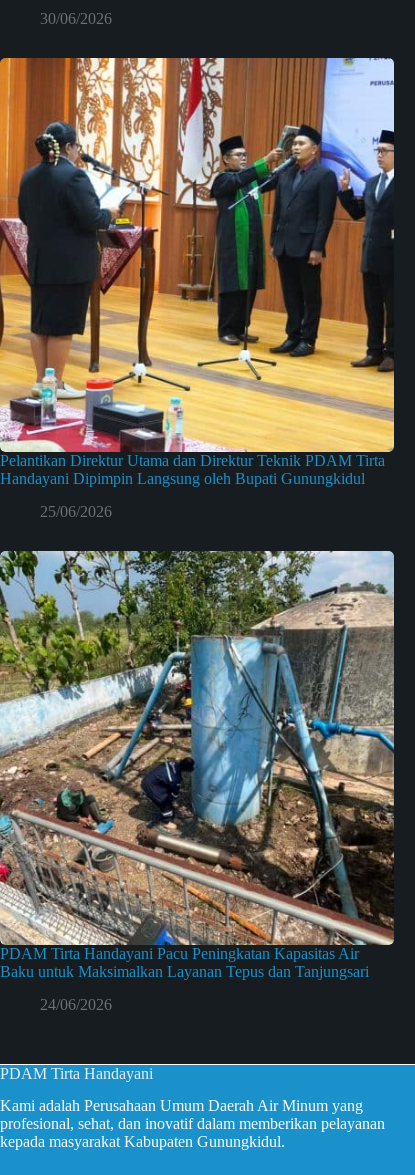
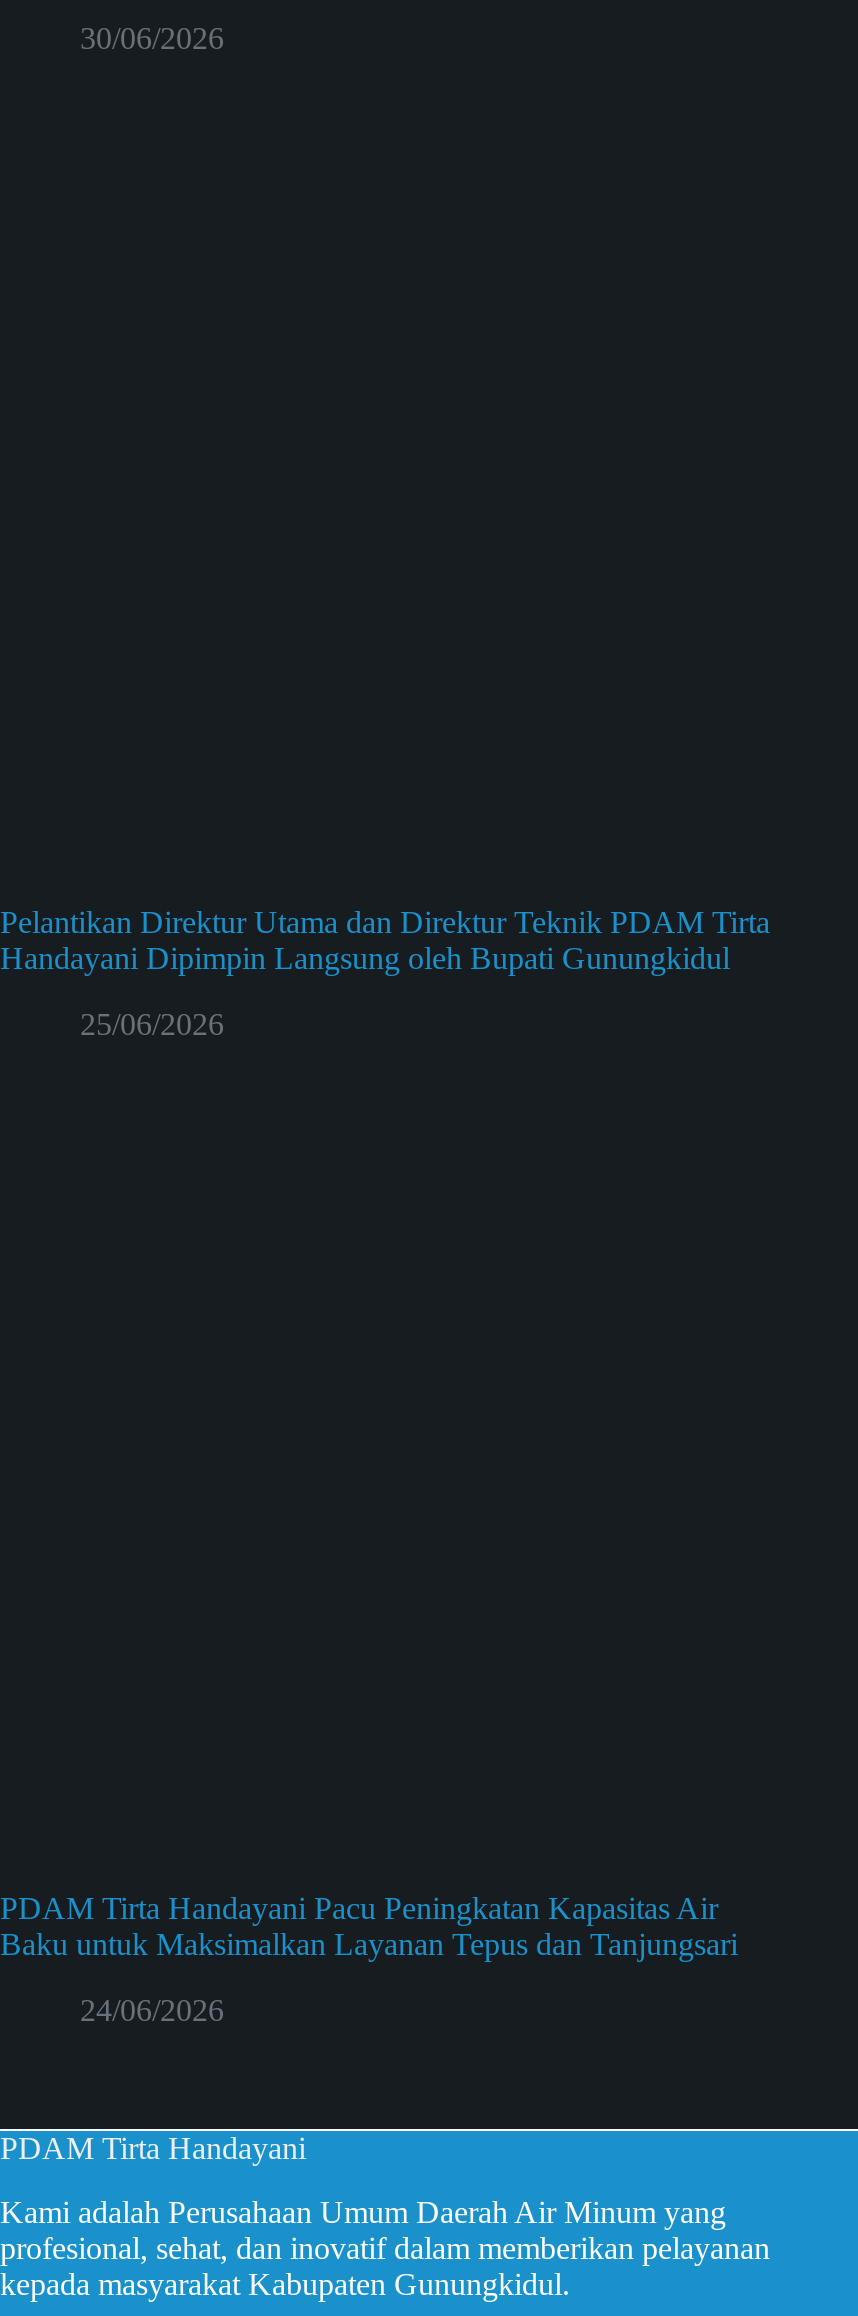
[3,57,395,453] [image] -> none
[3,550,395,946] [image] -> none

